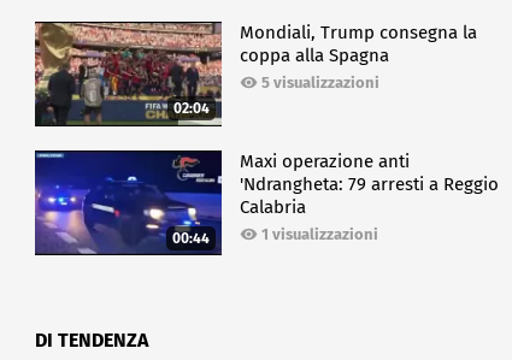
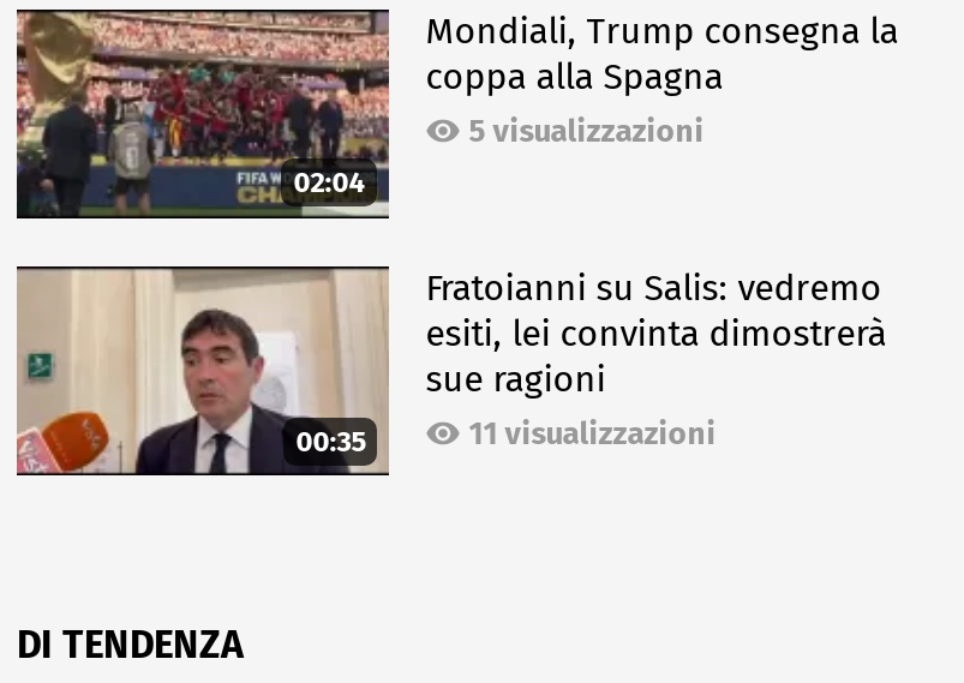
[34,151,223,255] [image] | 00:44 -> [14,266,391,475] [image] | 00:35
[240,151,499,244] Maxi operazione anti | 'Ndrangheta: 79 arresti a Reggio | Calabria | 1 visualizzazioni -> [425,267,886,452] Fratoianni su Salis: vedremo | esiti, lei convinta dimostrerà | sue ragioni | 11 visualizzazioni

